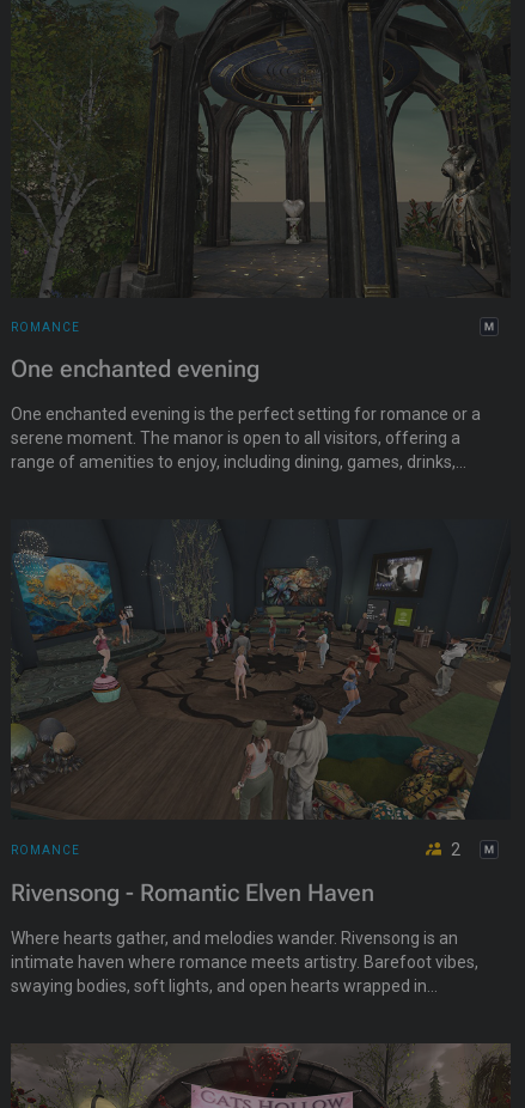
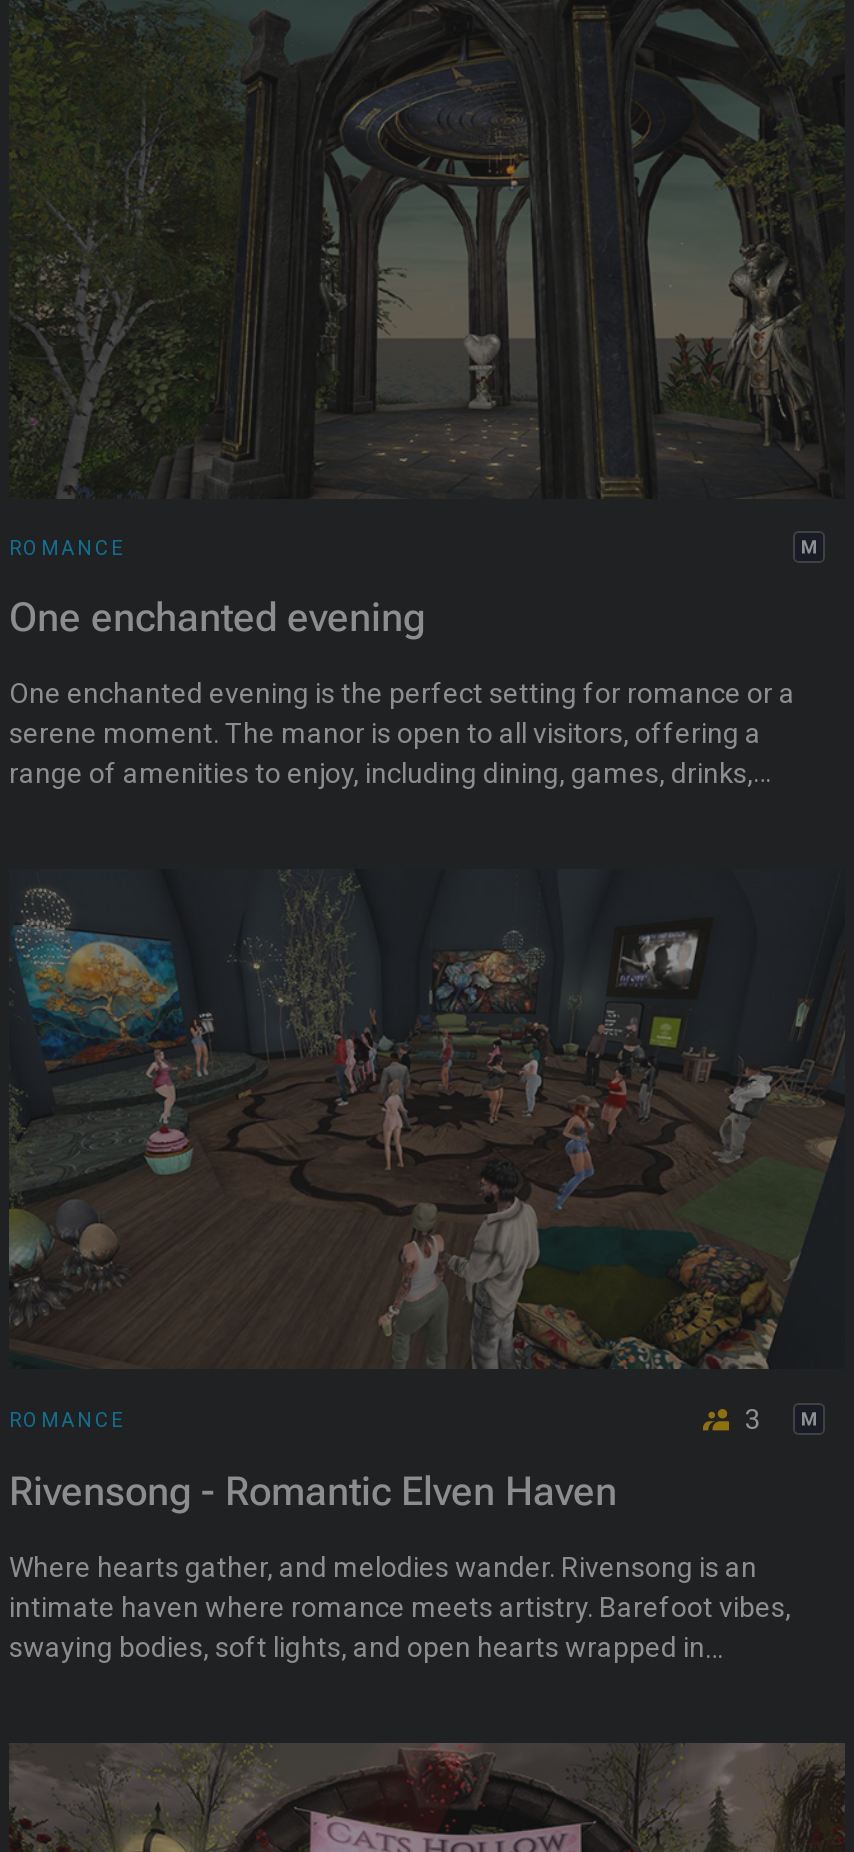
[451,840,460,859] 2 -> [745,1404,761,1436] 3

